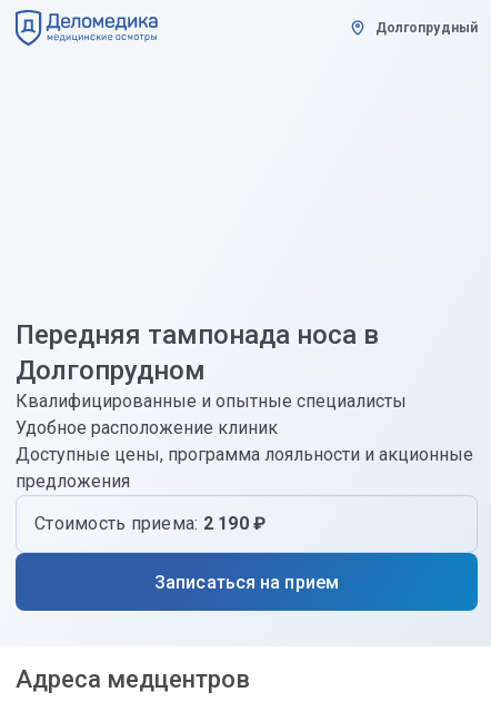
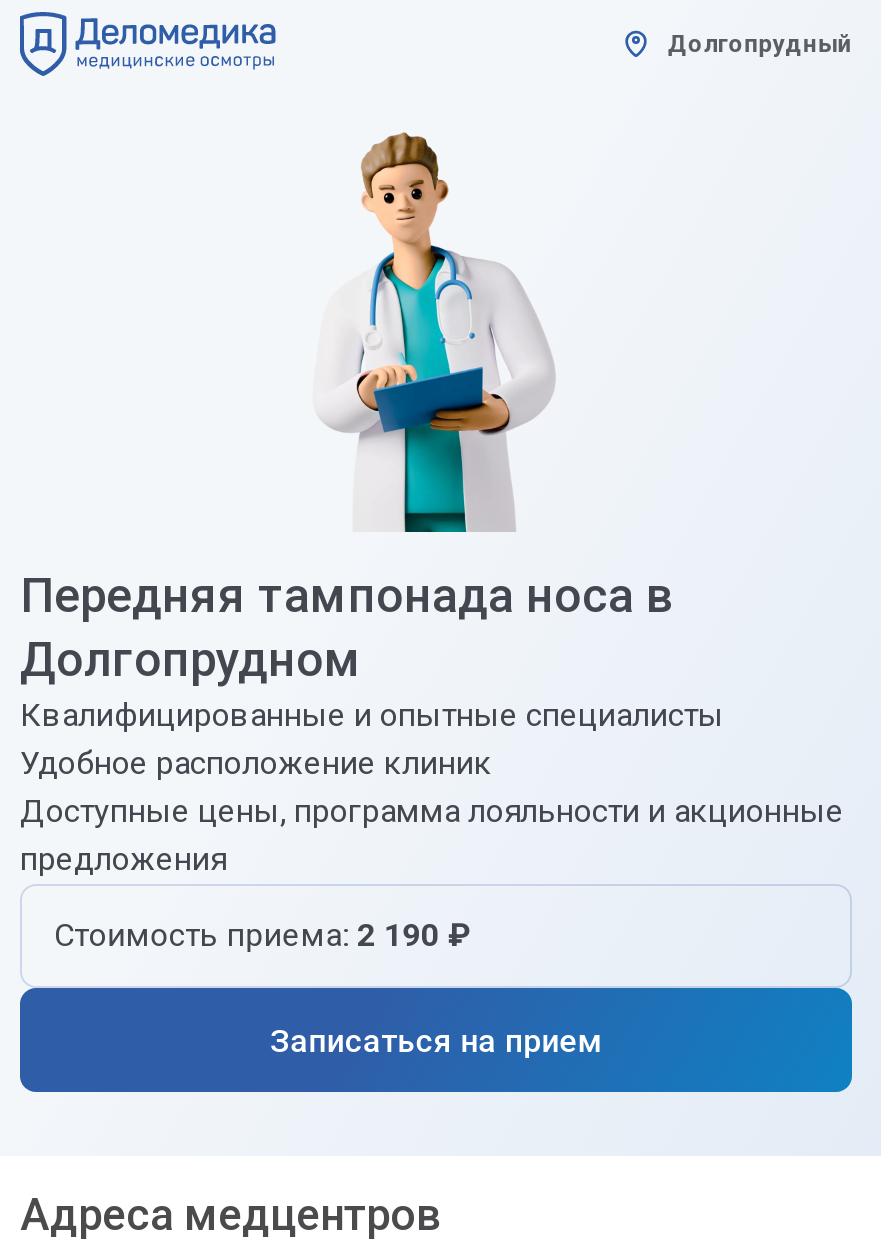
none -> [326,130,556,534] [image]

